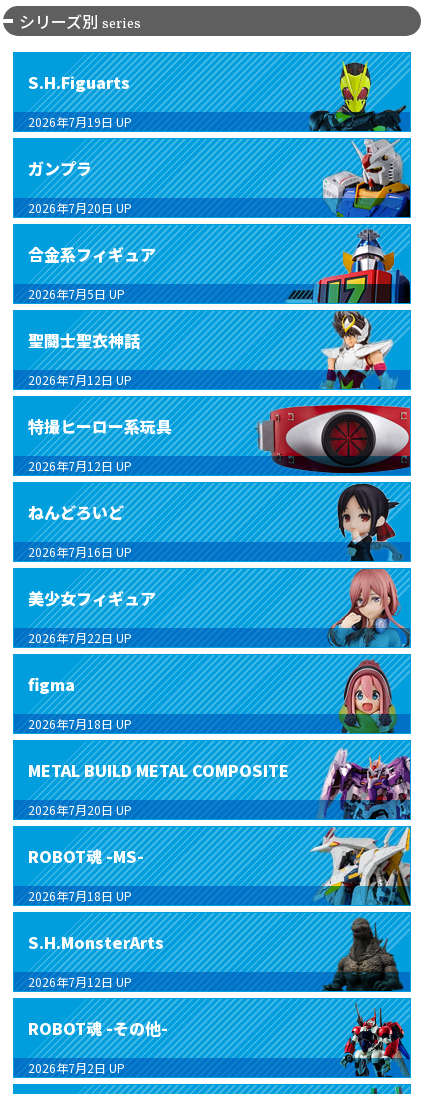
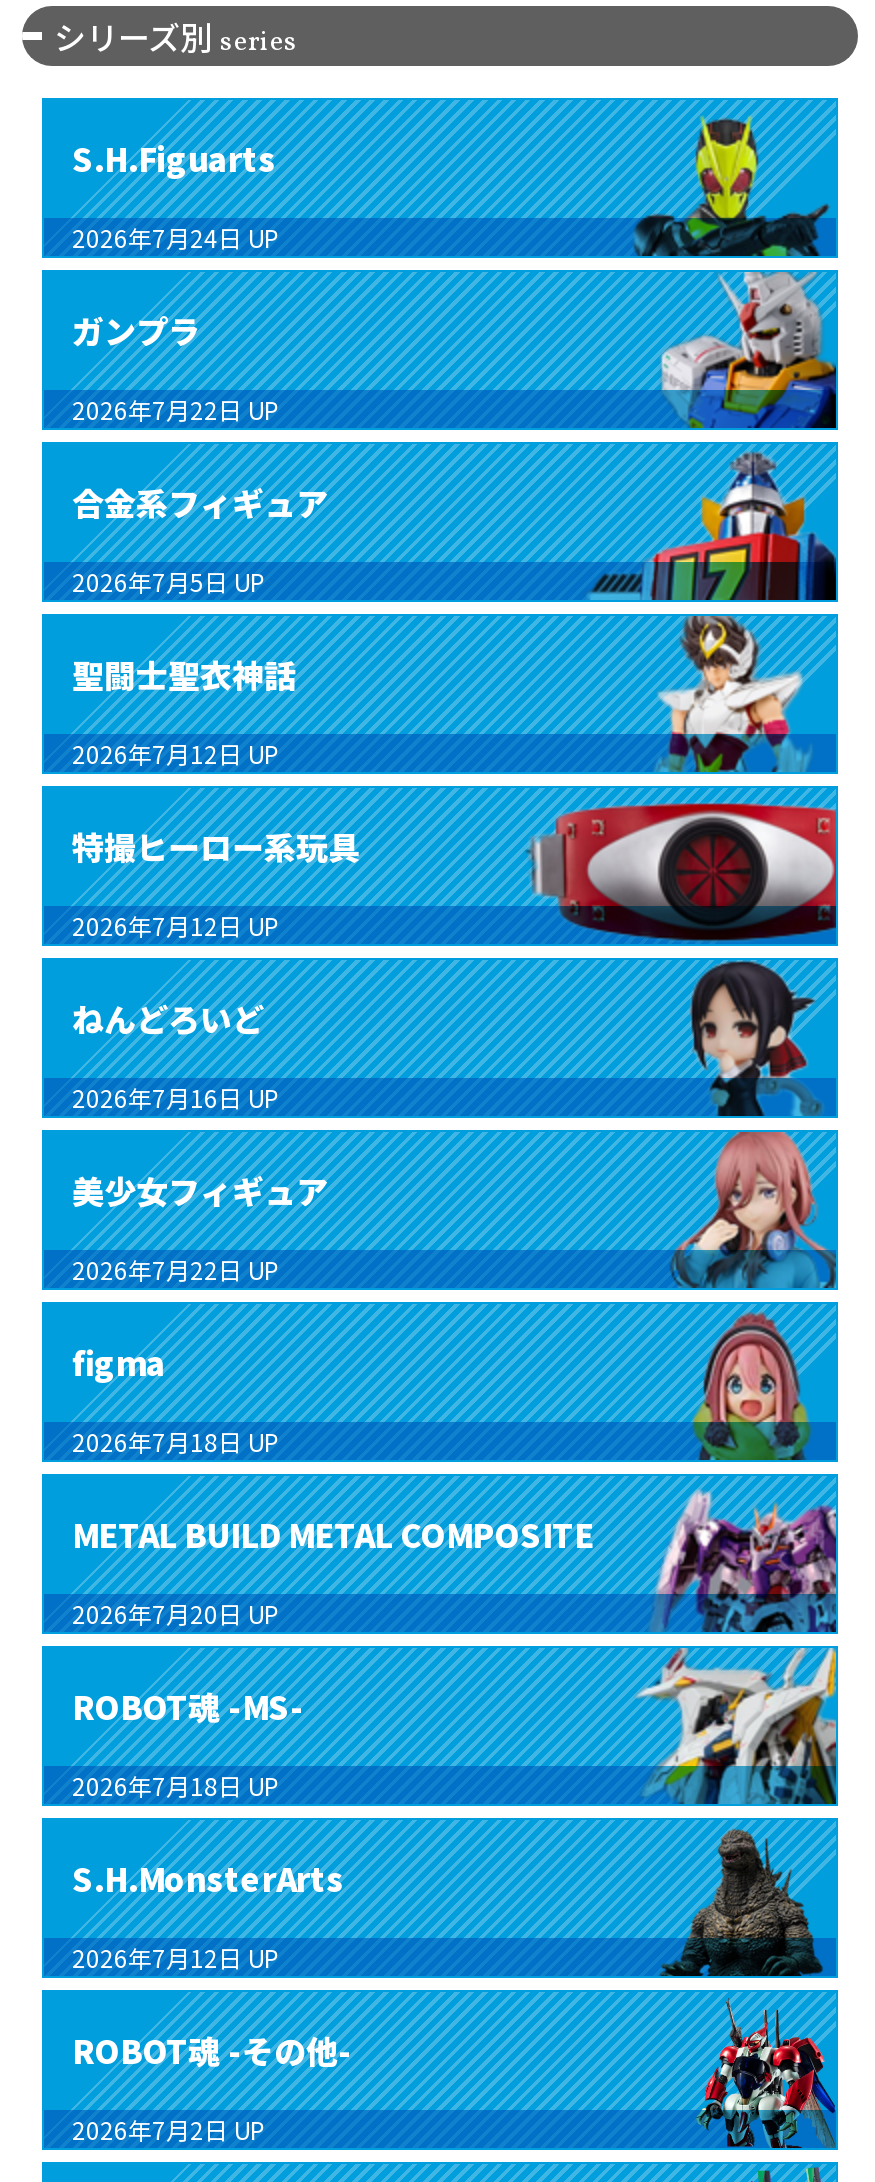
[28,113,132,130] 2026年7月19日 UP -> [72,220,280,254] 2026年7月24日 UP
[28,199,132,216] 2026年7月20日 UP -> [72,392,280,426] 2026年7月22日 UP

